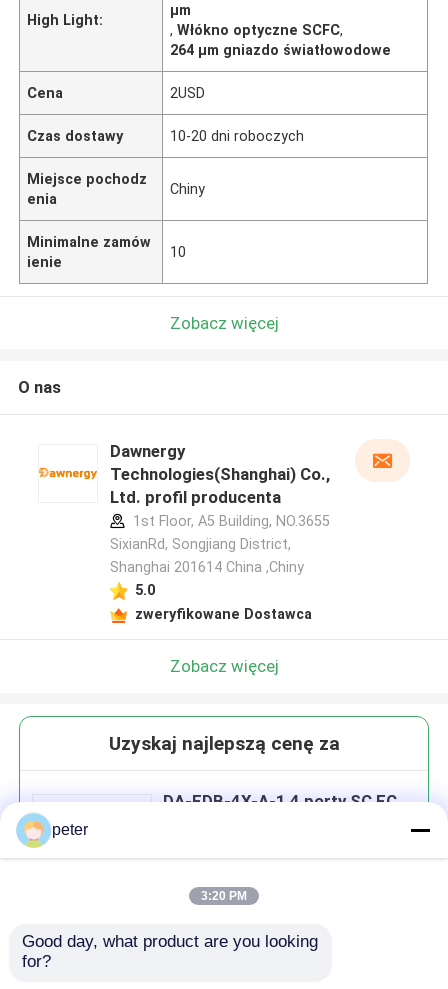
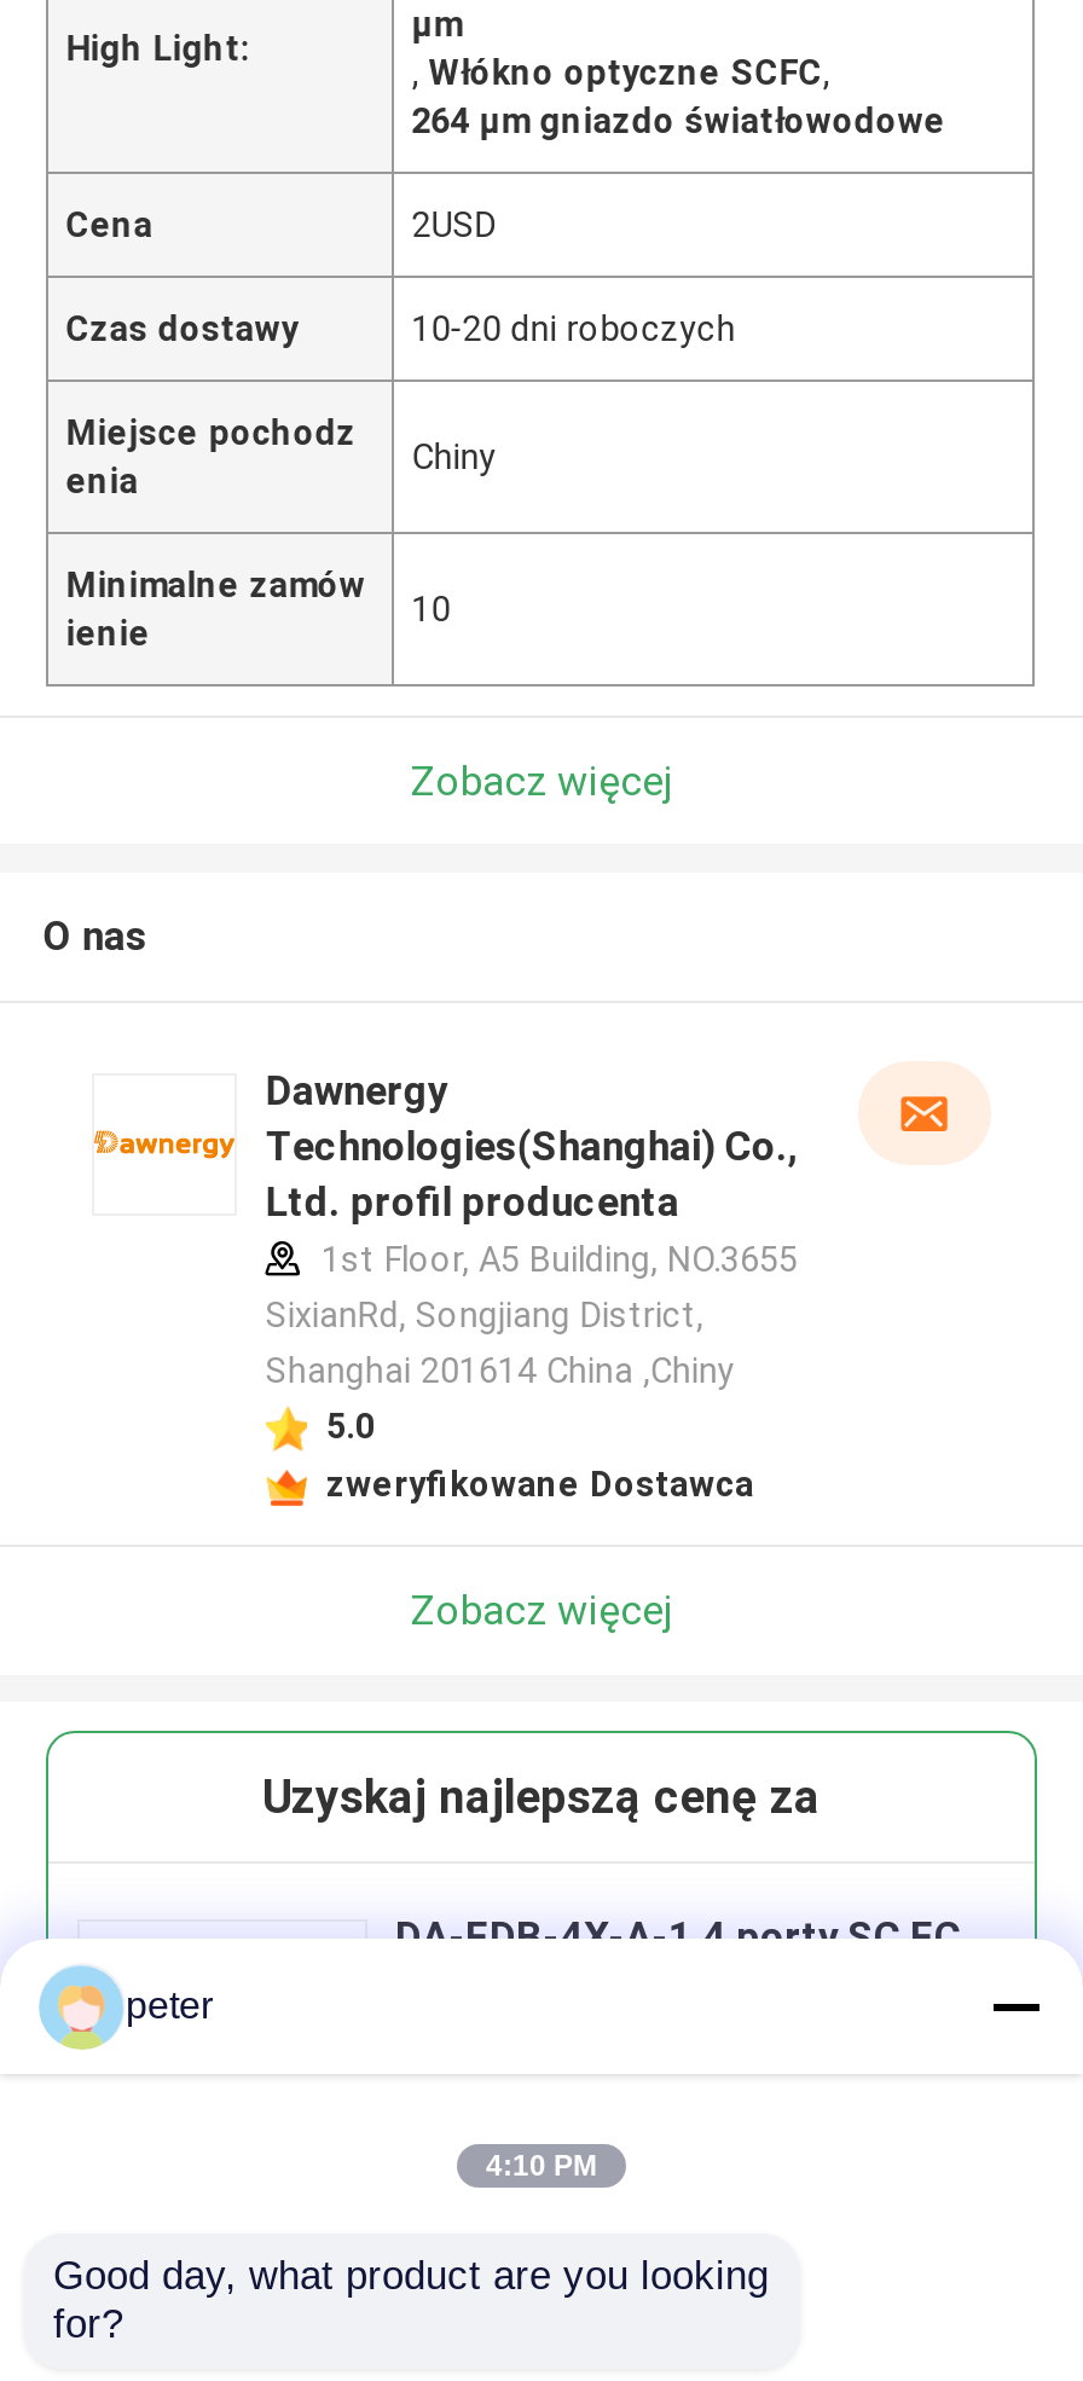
[201,889,247,903] 3:20 PM -> [486,2149,597,2183] 4:10 PM

